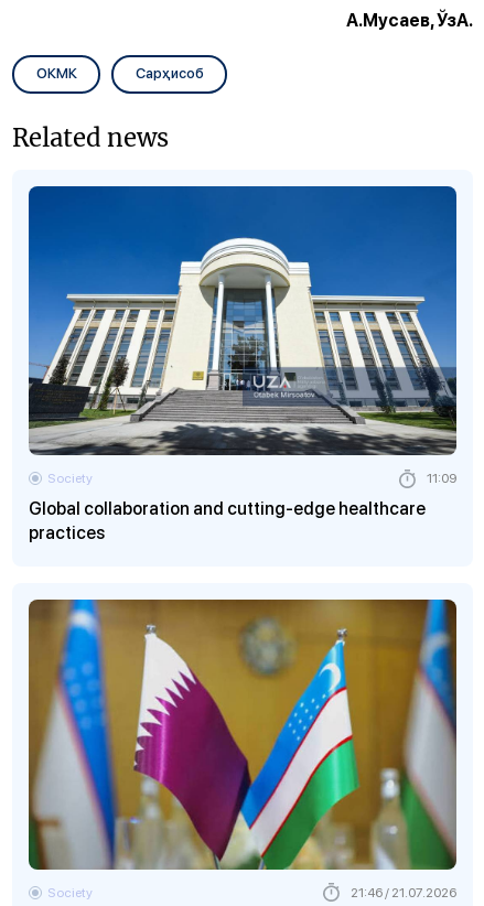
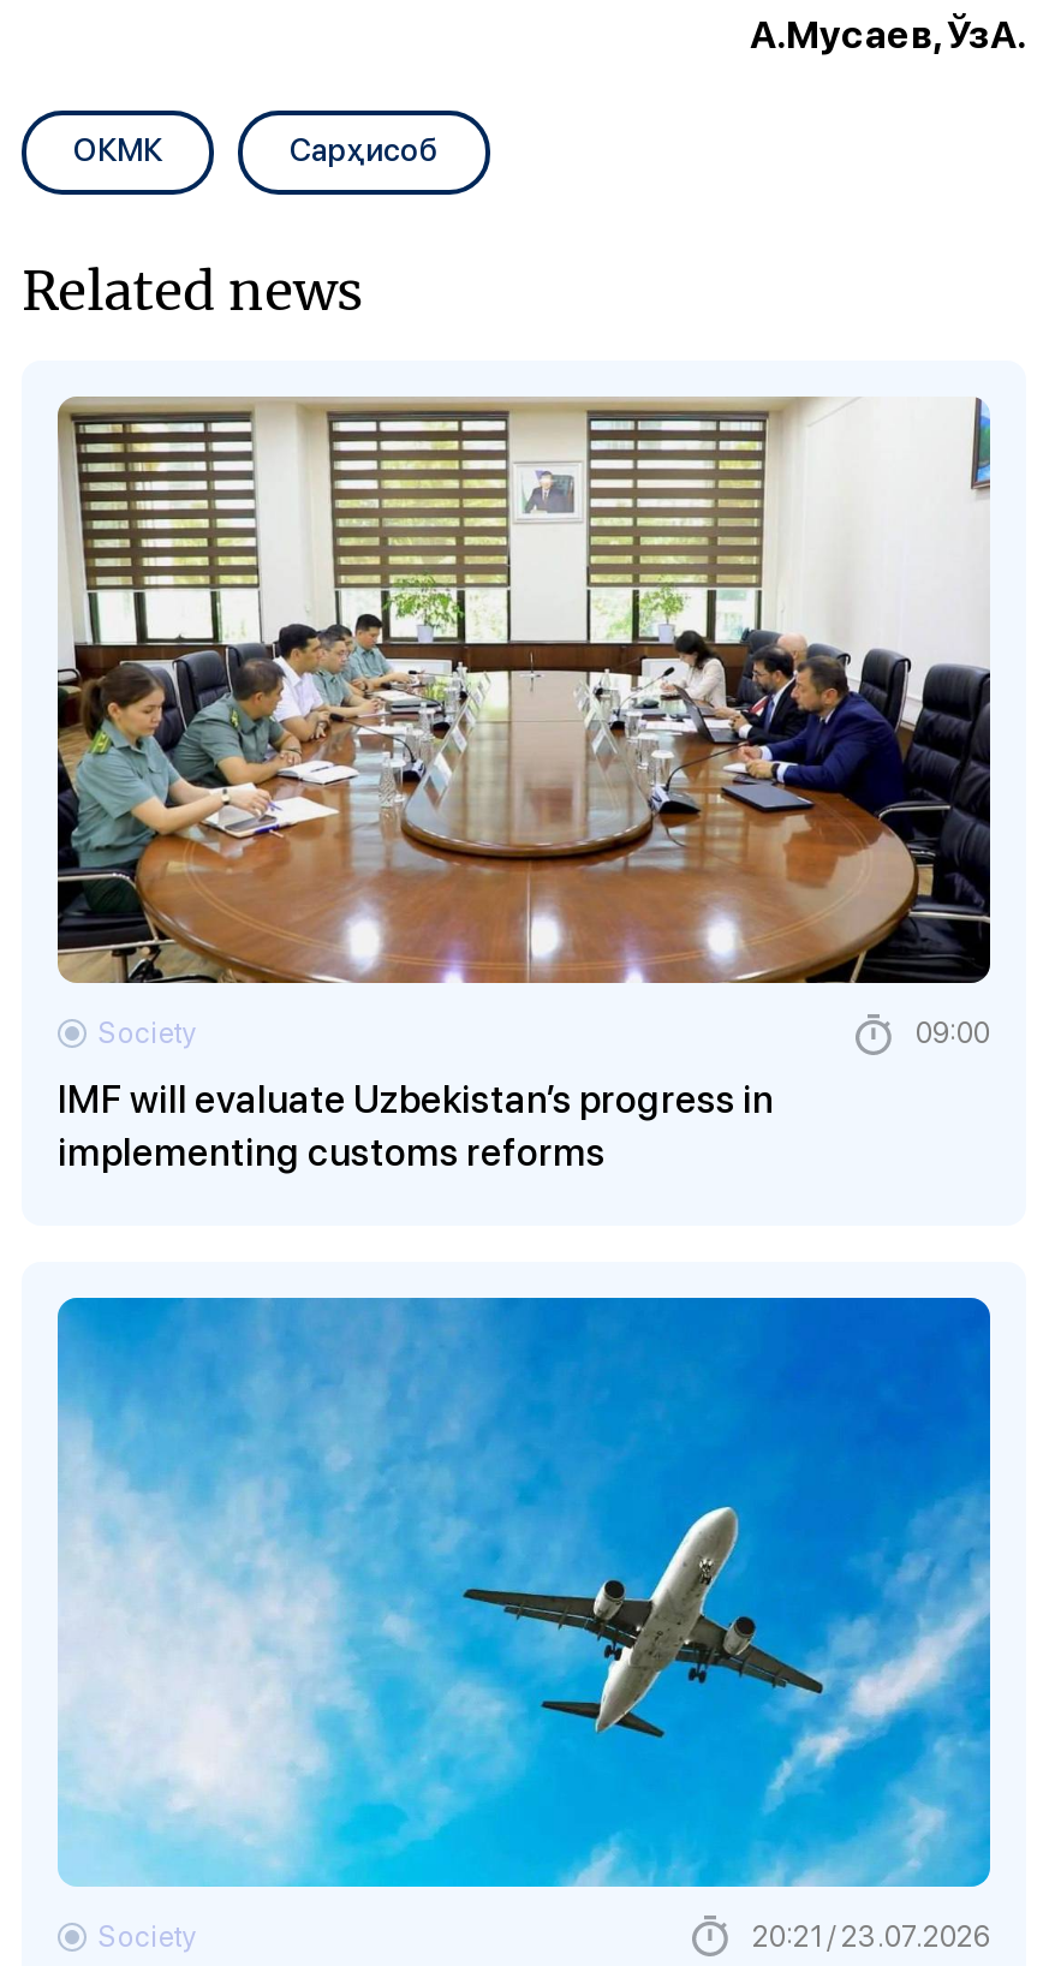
[28,185,458,487] [image] | 11:09 -> [55,397,993,1053] [image] | 09:00
[29,496,426,545] Global collaboration and cutting-edge healthcare | practices -> [58,1073,774,1178] IMF will evaluate Uzbekistan’s progress in | implementing customs reforms
[28,598,458,901] [image] | 21:46 / 21.07.2026 -> [55,1295,993,1956] [image] | 20:21 / 23.07.2026

